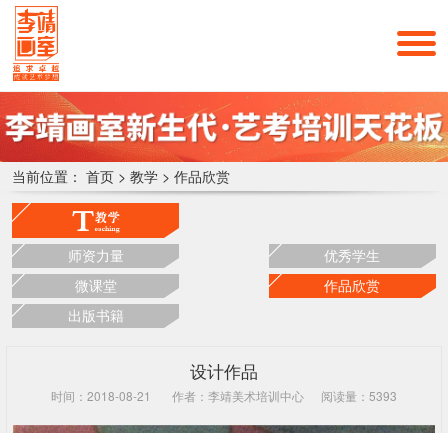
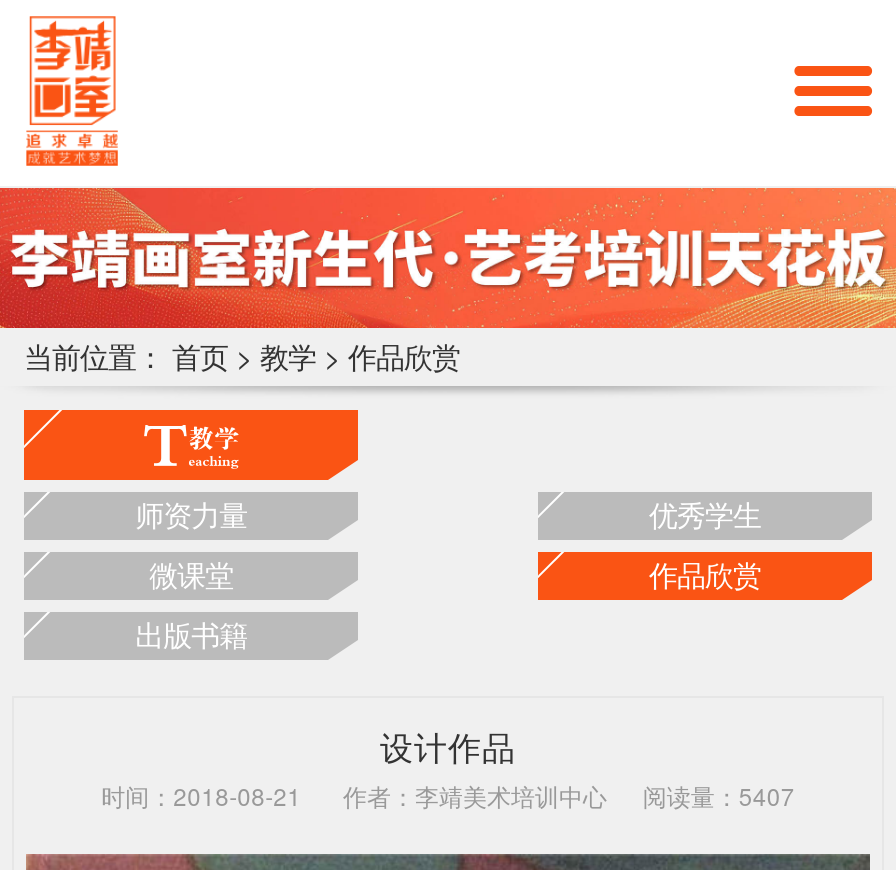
[51,387,397,404] 时间：2018-08-21 作者：李靖美术培训中心 阅读量：5393 -> [101,778,795,812] 时间：2018-08-21 作者：李靖美术培训中心 阅读量：5407

